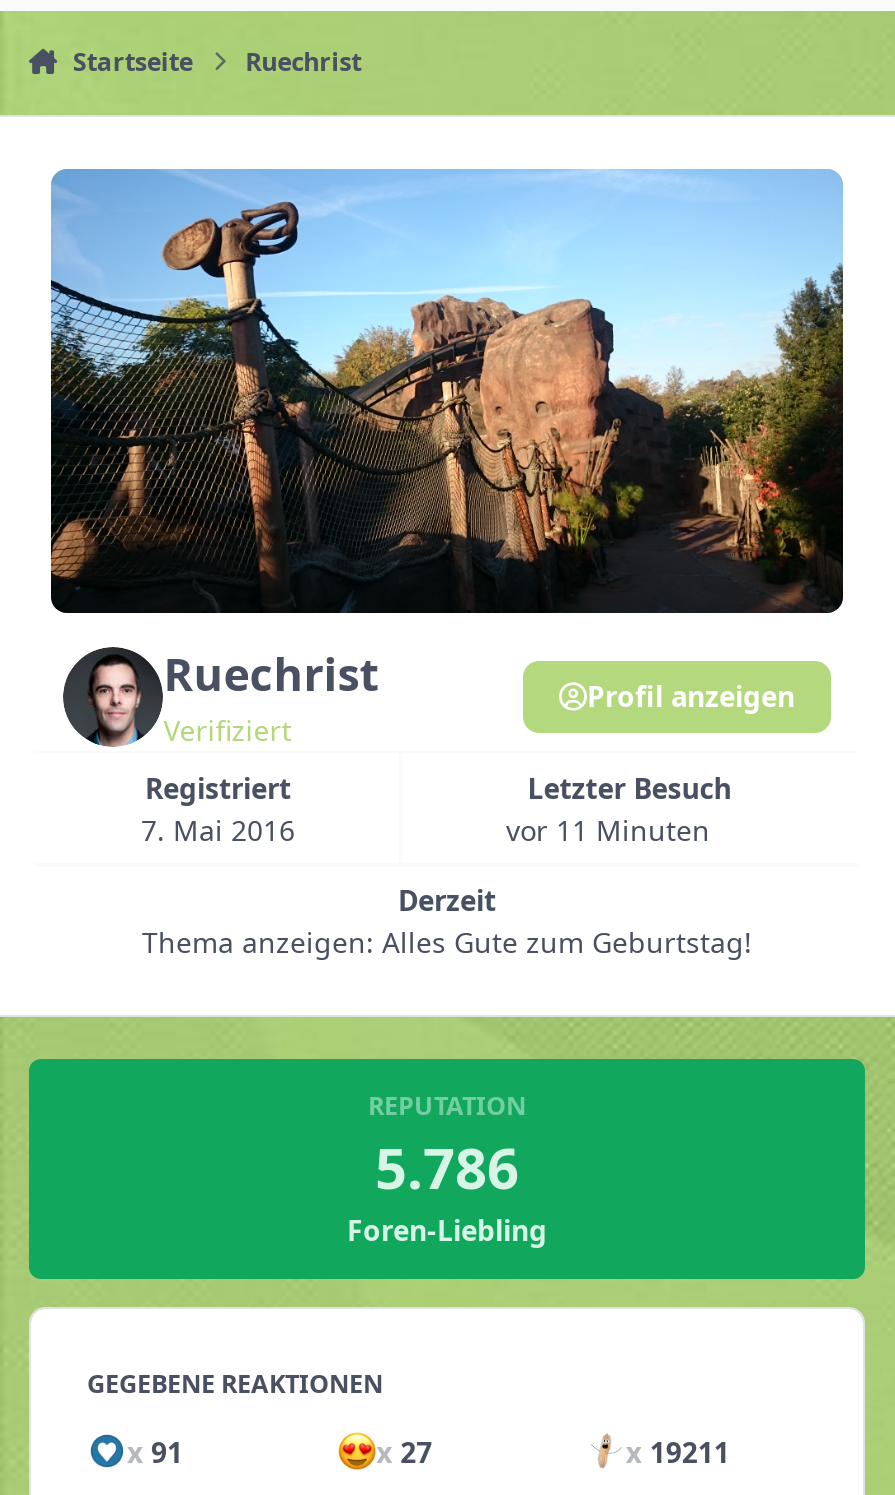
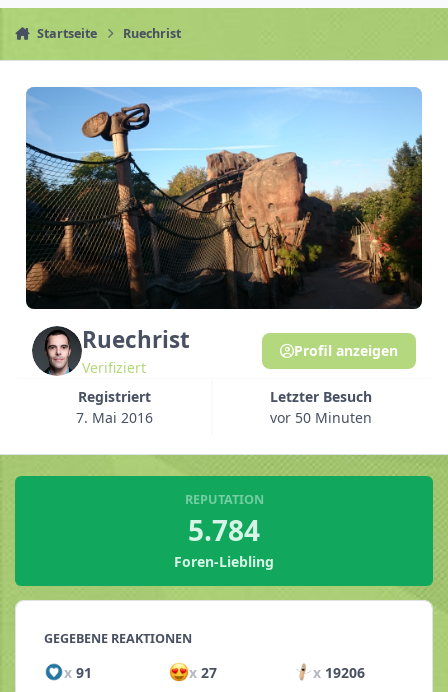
[142,812,752,962] vor 11 Minuten | Derzeit | Thema anzeigen: Alles Gute zum Geburtstag! -> [270,408,372,427] vor 50 Minuten
[375,1128,519,1204] 5.786 -> [188,511,260,549] 5.784
[626,1432,730,1470] x 19211 -> [313,663,365,682] x 19206

